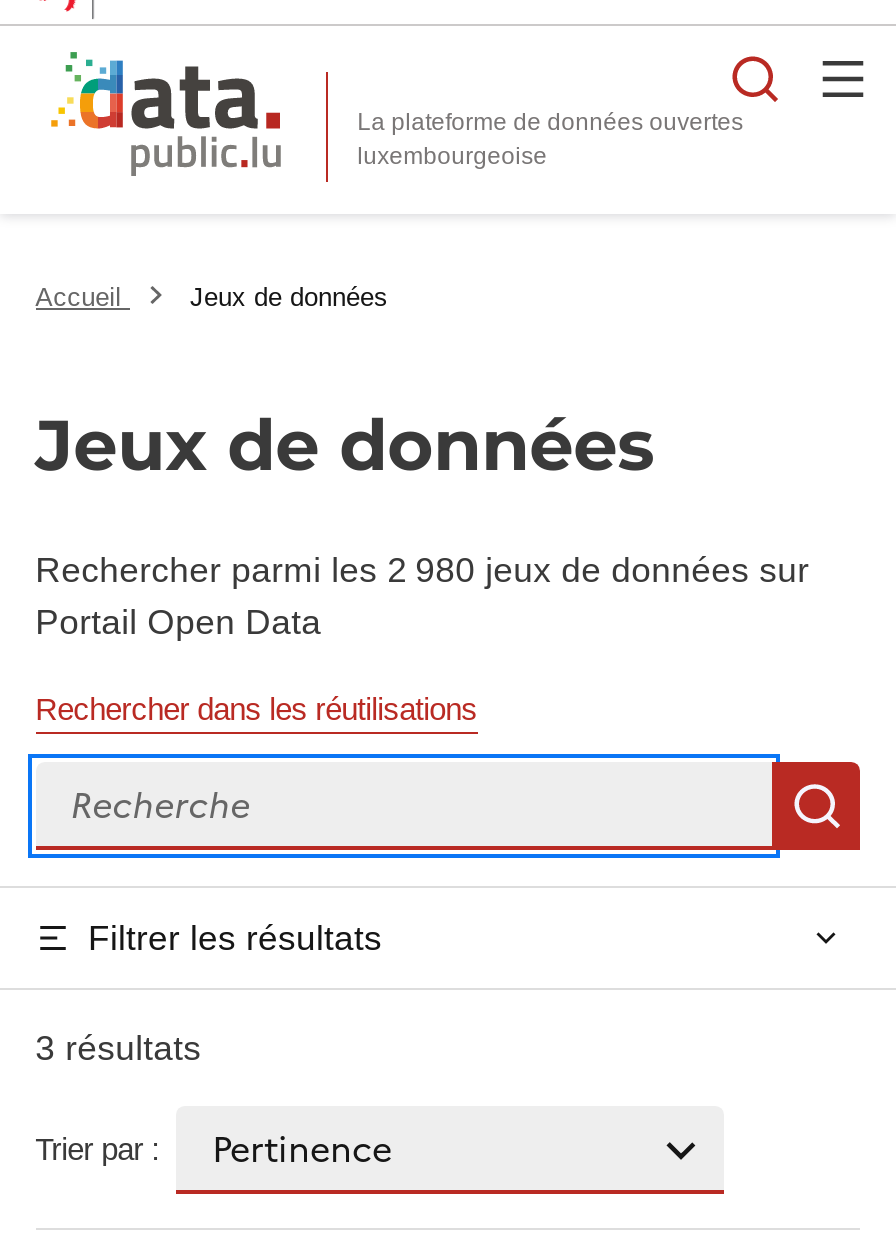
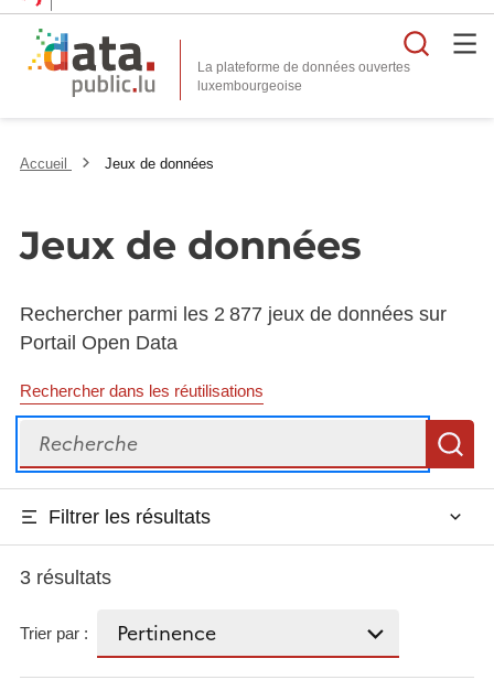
[35,551,809,591] Rechercher parmi les 2 980 jeux de données sur -> [19,303,446,325] Rechercher parmi les 2 877 jeux de données sur

